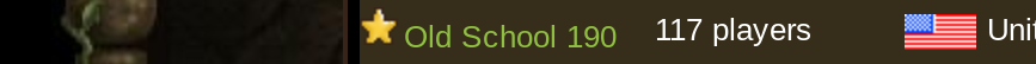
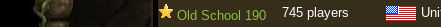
[404,12,813,55] Old School 190 117 players -> [176,5,348,23] Old School 190 745 players

